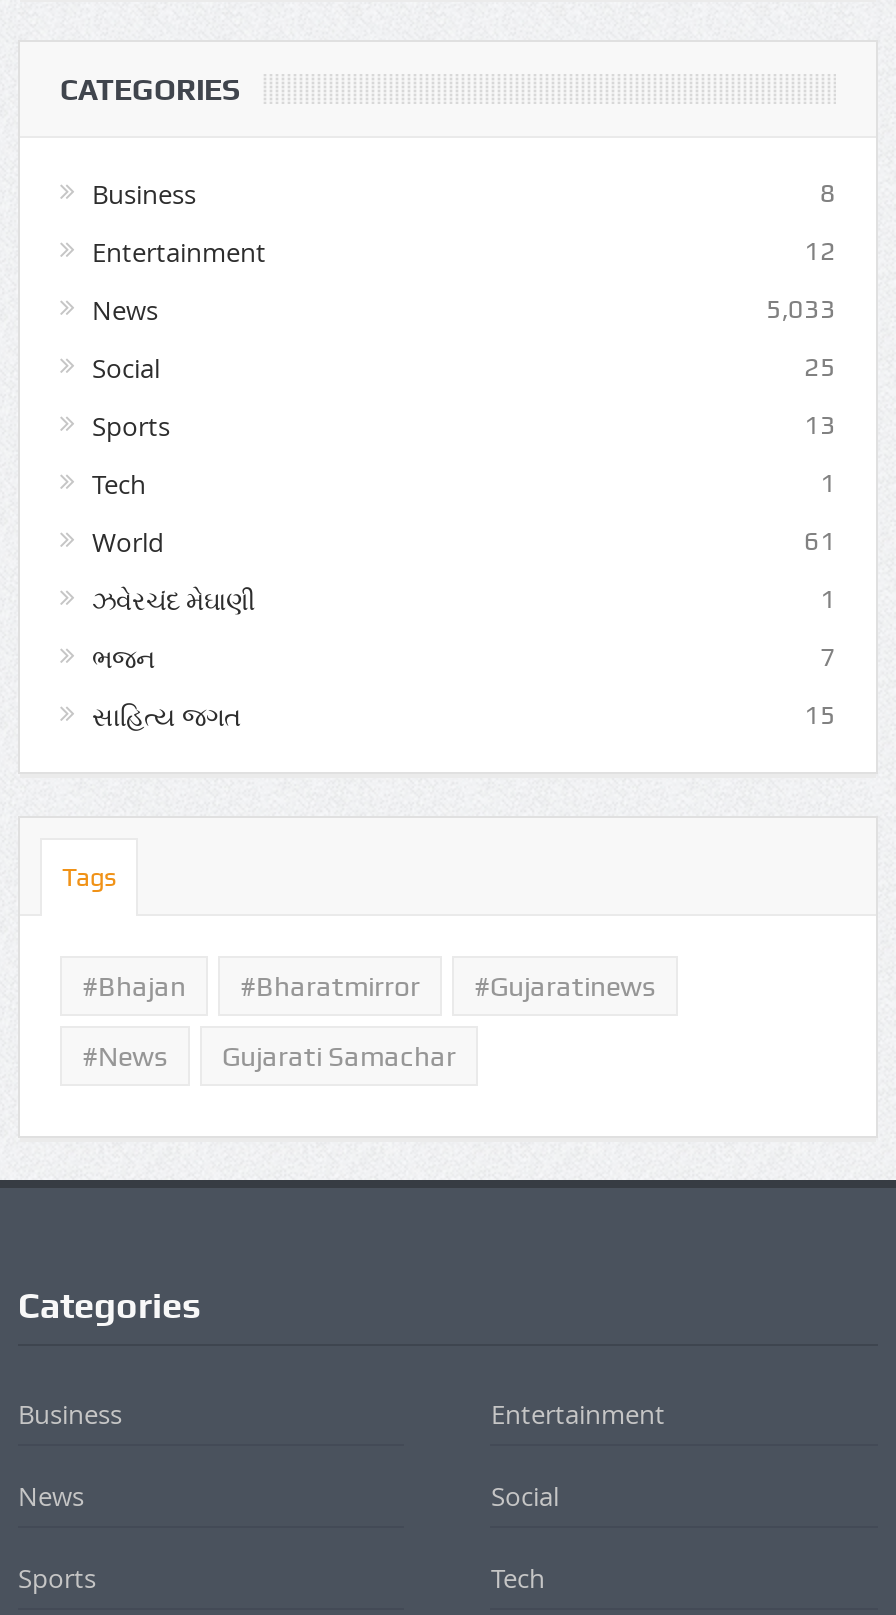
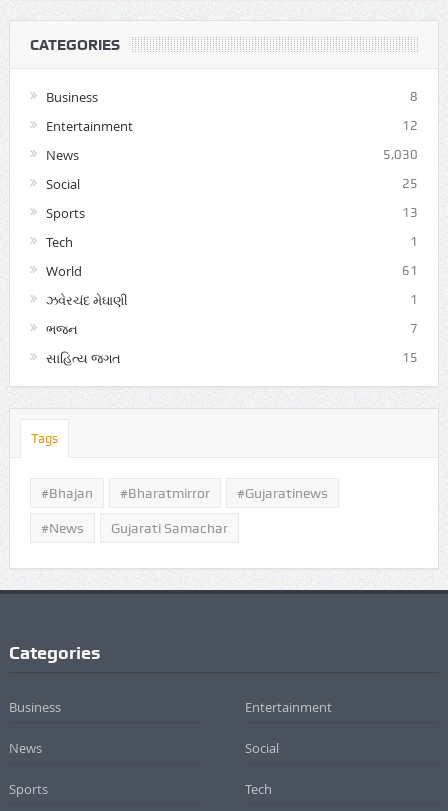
[766,295,836,325] 5,033 -> [383,147,418,162] 5,030

